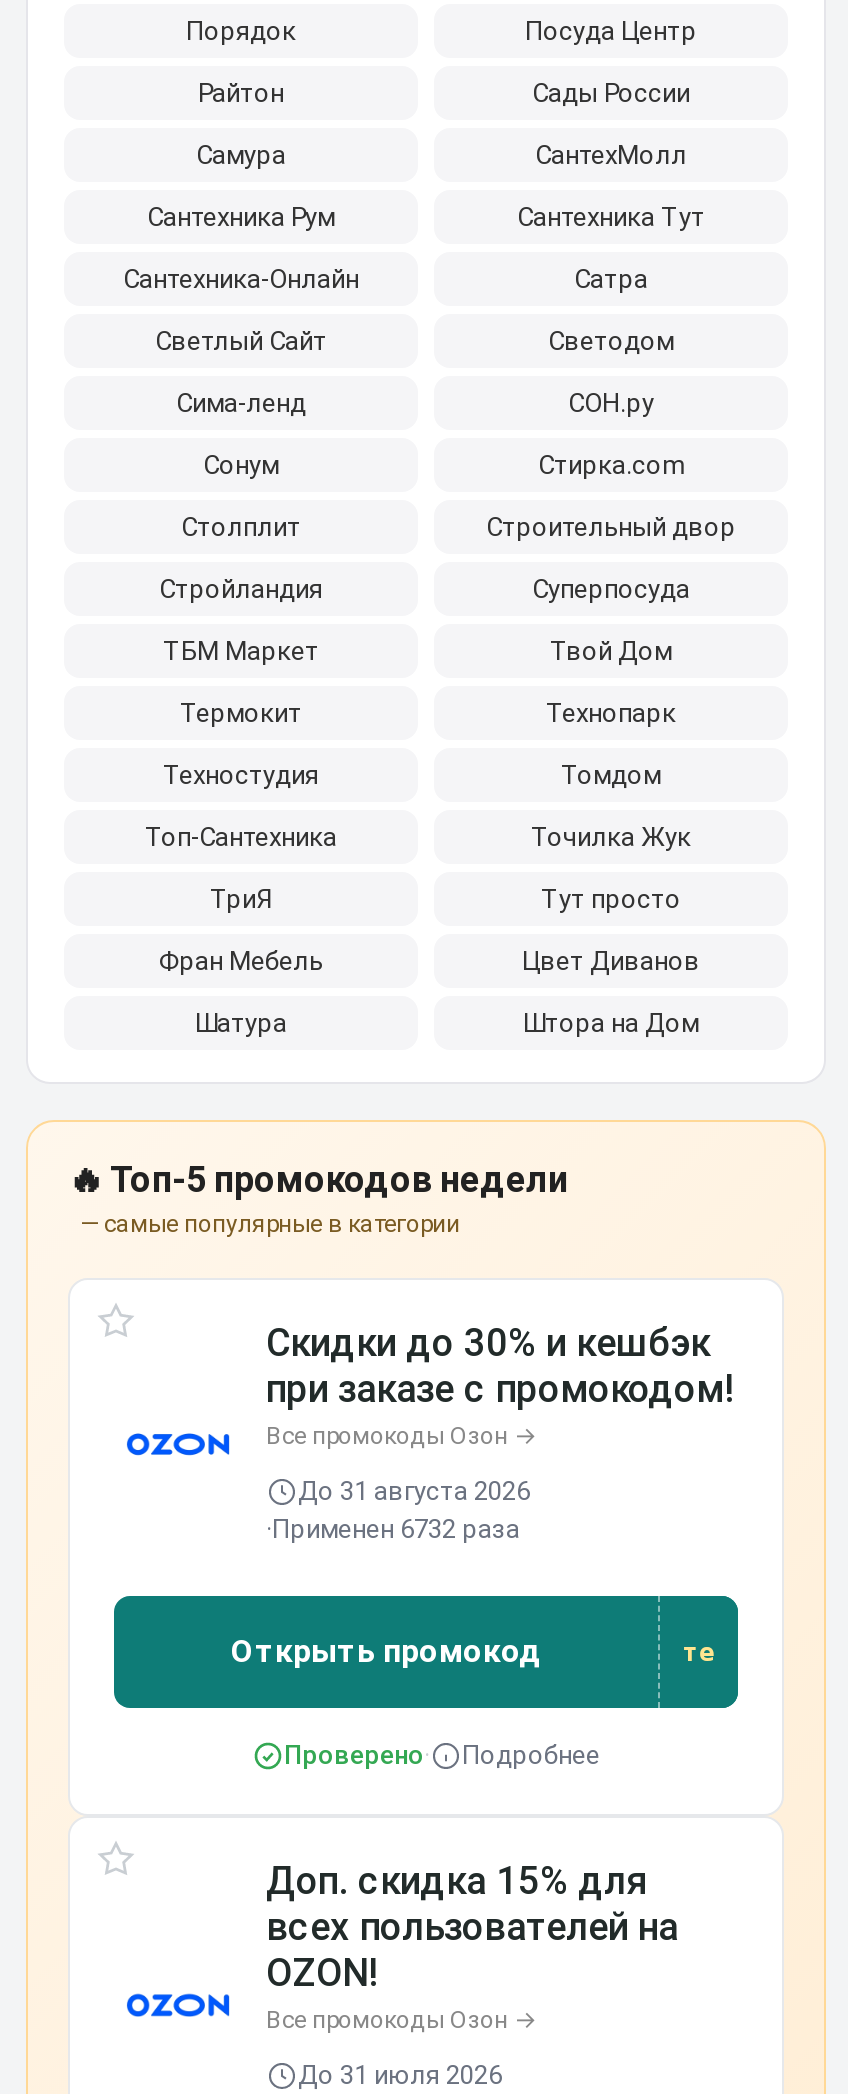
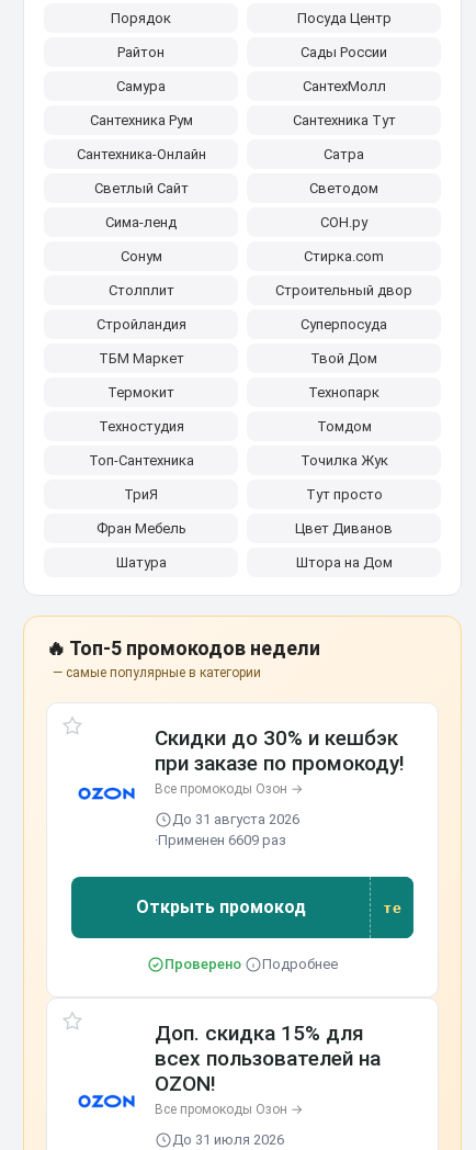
[266,1366,734,1412] при заказе с промокодом! -> [155,751,405,776] при заказе по промокоду!
[266,1514,520,1544] ·Применен 6732 раза -> [155,832,286,848] ·Применен 6609 раз

